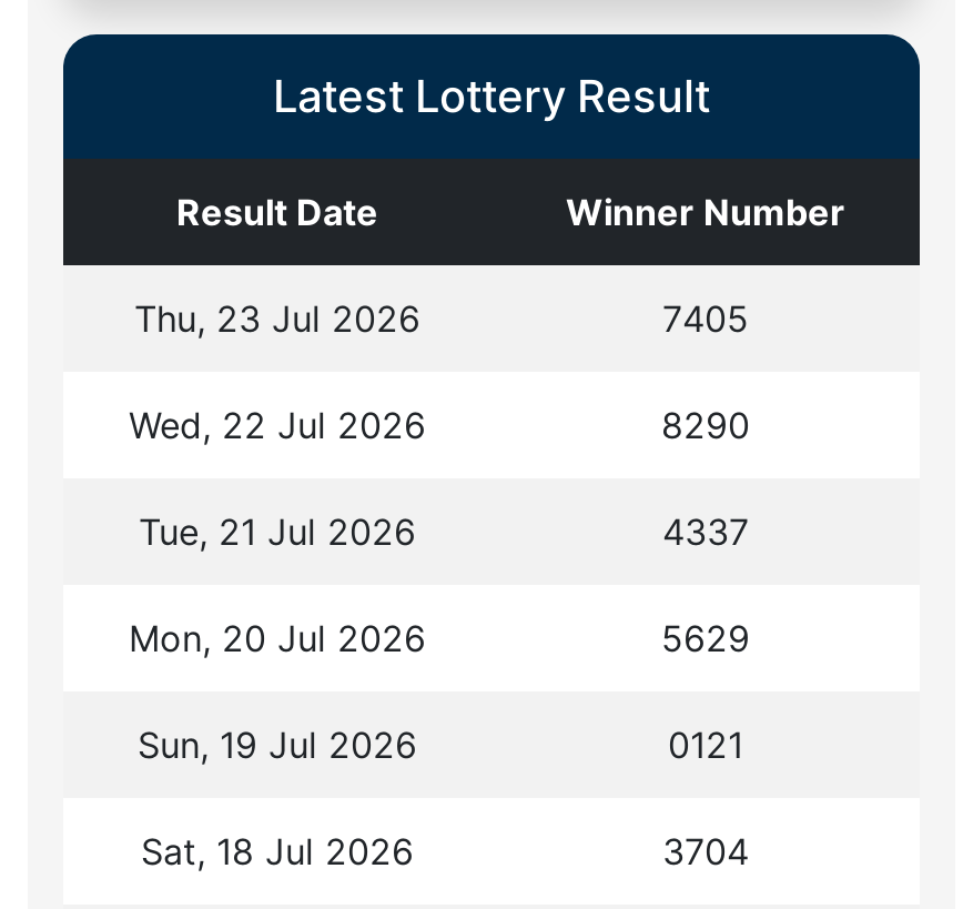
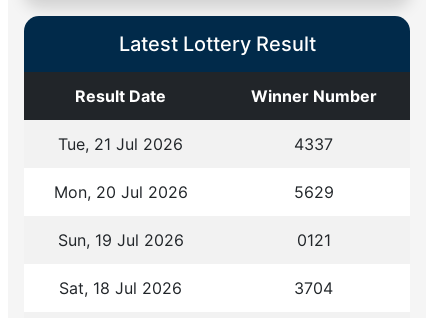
[129,296,750,447] Thu, 23 Jul 2026 | 7405 | Wed, 22 Jul 2026 | 8290 -> none

